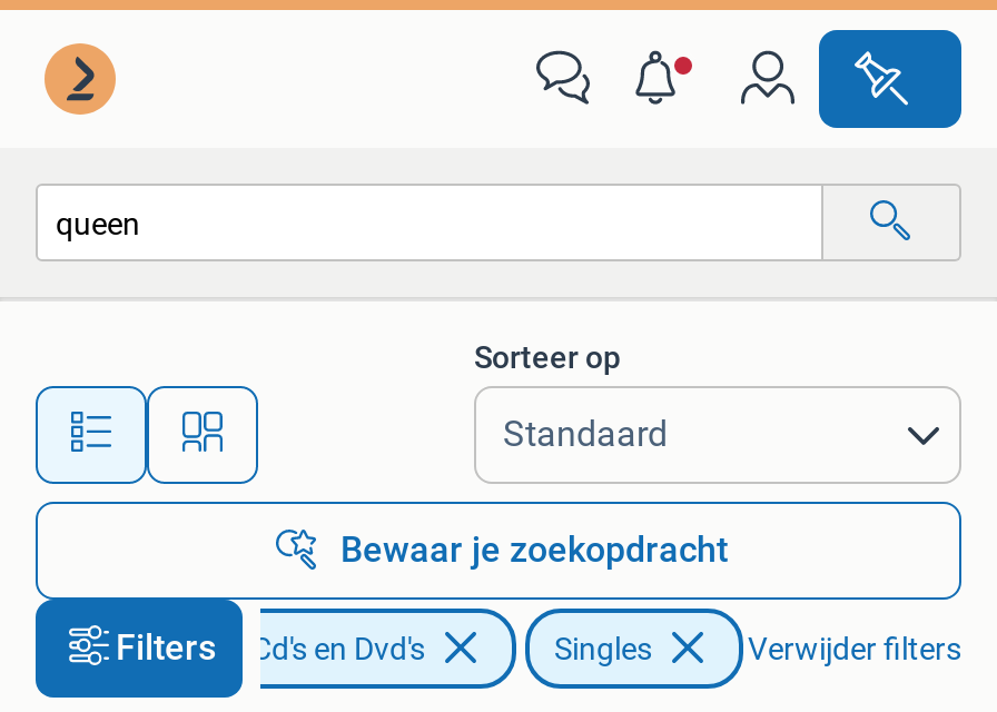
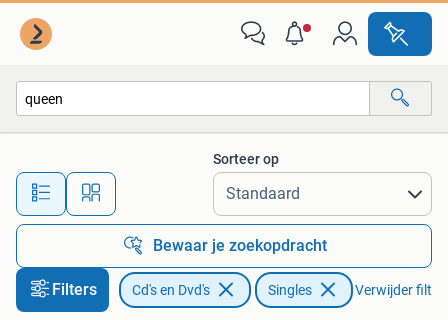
[487,606,588,691] [image] -> [223,271,268,309] [image]

